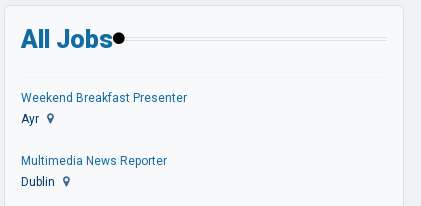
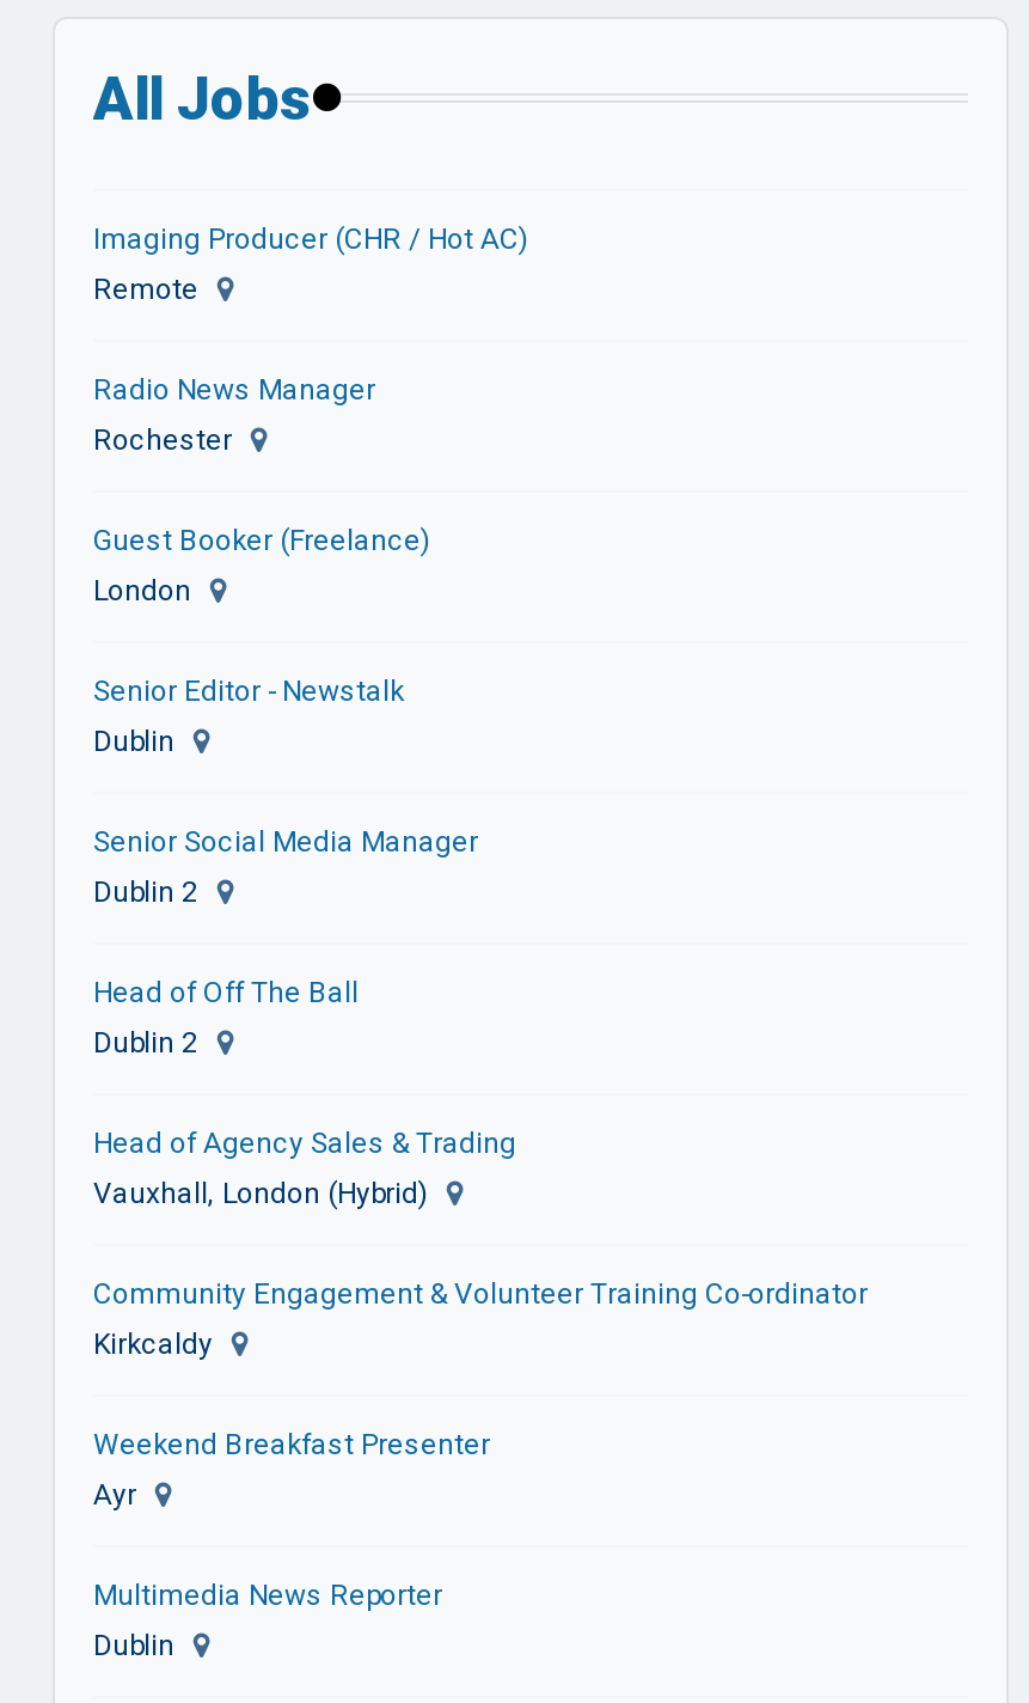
none -> [93,221,868,1360] Imaging Producer (CHR / Hot AC) | Remote | Radio News Manager | Rochester | Guest Booker (Freelance) | London | Senior Editor - Newstalk | Dublin | Senior Social Media Manager | Dublin 2 | Head of Off The Ball | Dublin 2 | Head of Agency Sales & Trading | Vauxhall, London (Hybrid) | Community Engagement & Volunteer Training Co-ordinator | Kirkcaldy

